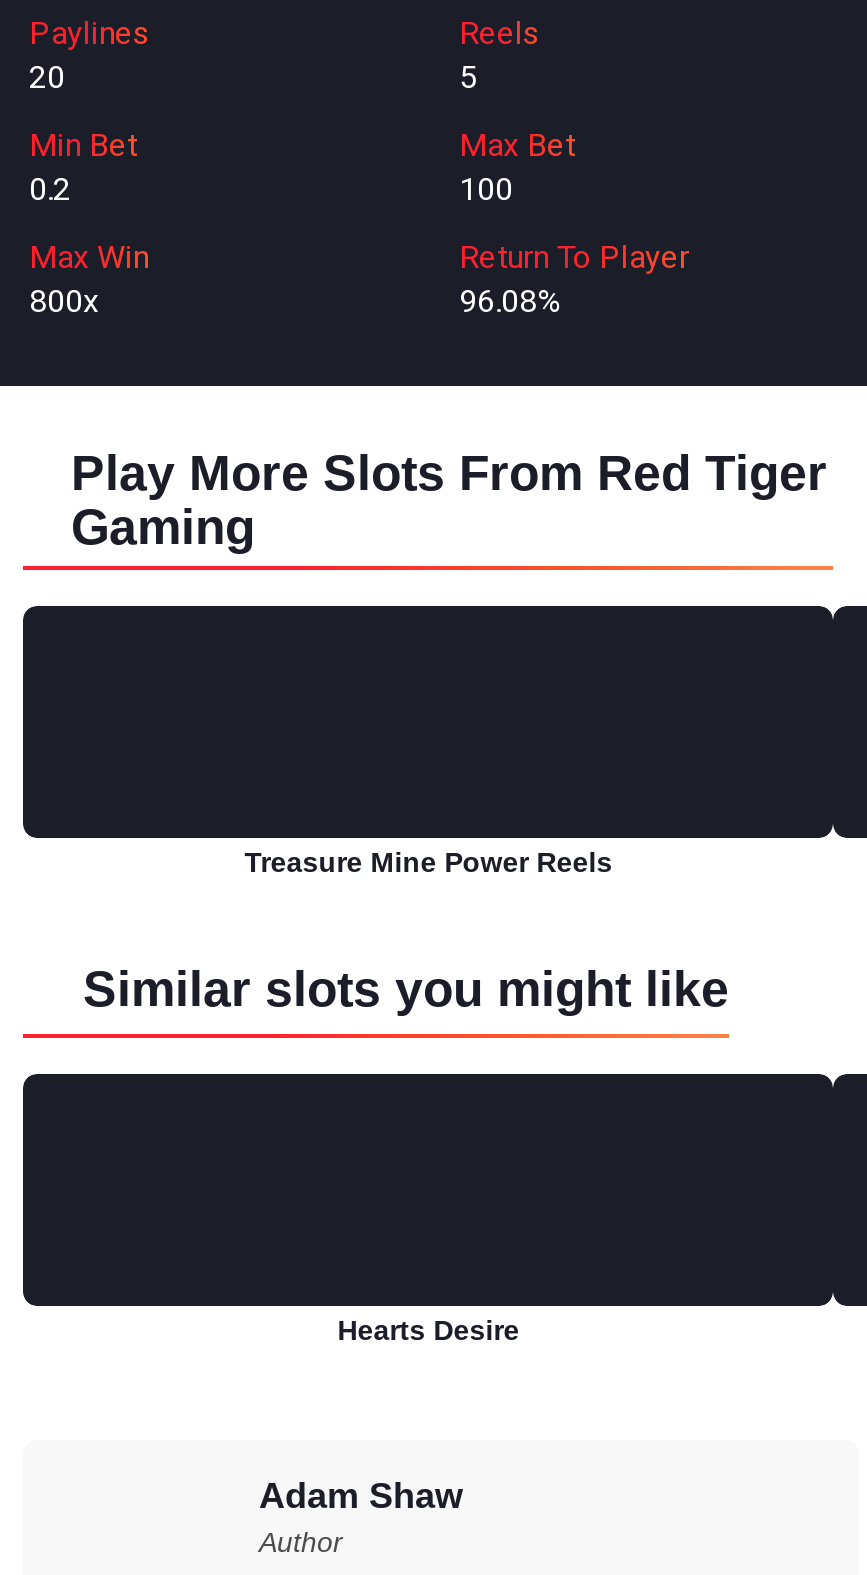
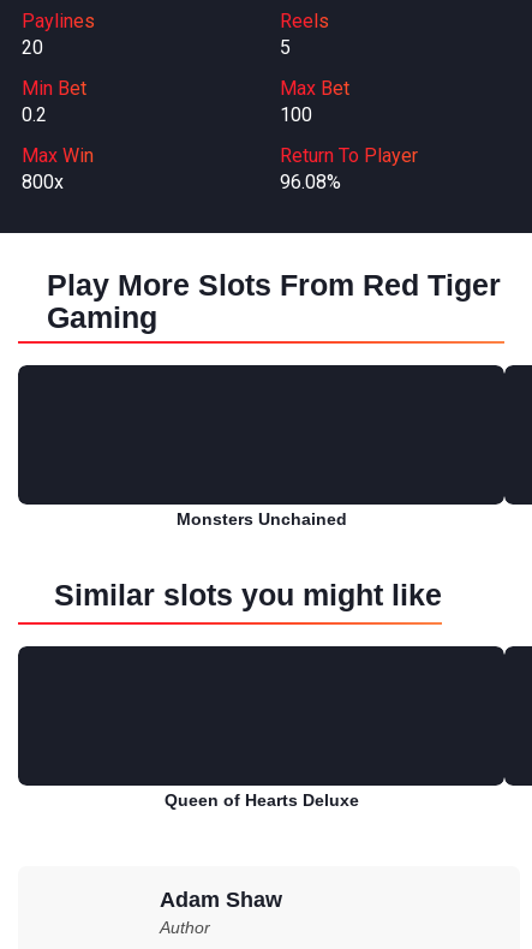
[244,846,612,878] Treasure Mine Power Reels -> [176,509,347,529] Monsters Unchained
[337,1314,519,1346] Hearts Desire -> [164,790,359,810] Queen of Hearts Deluxe

